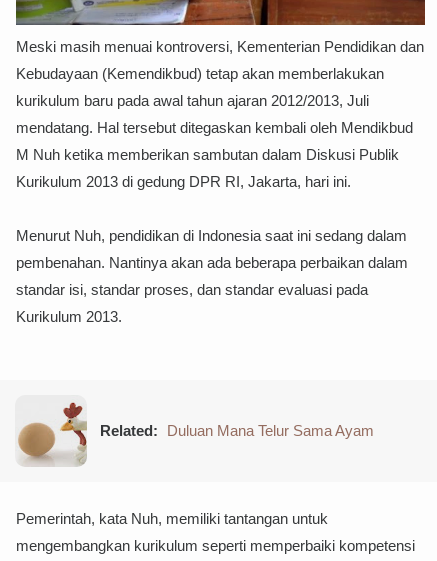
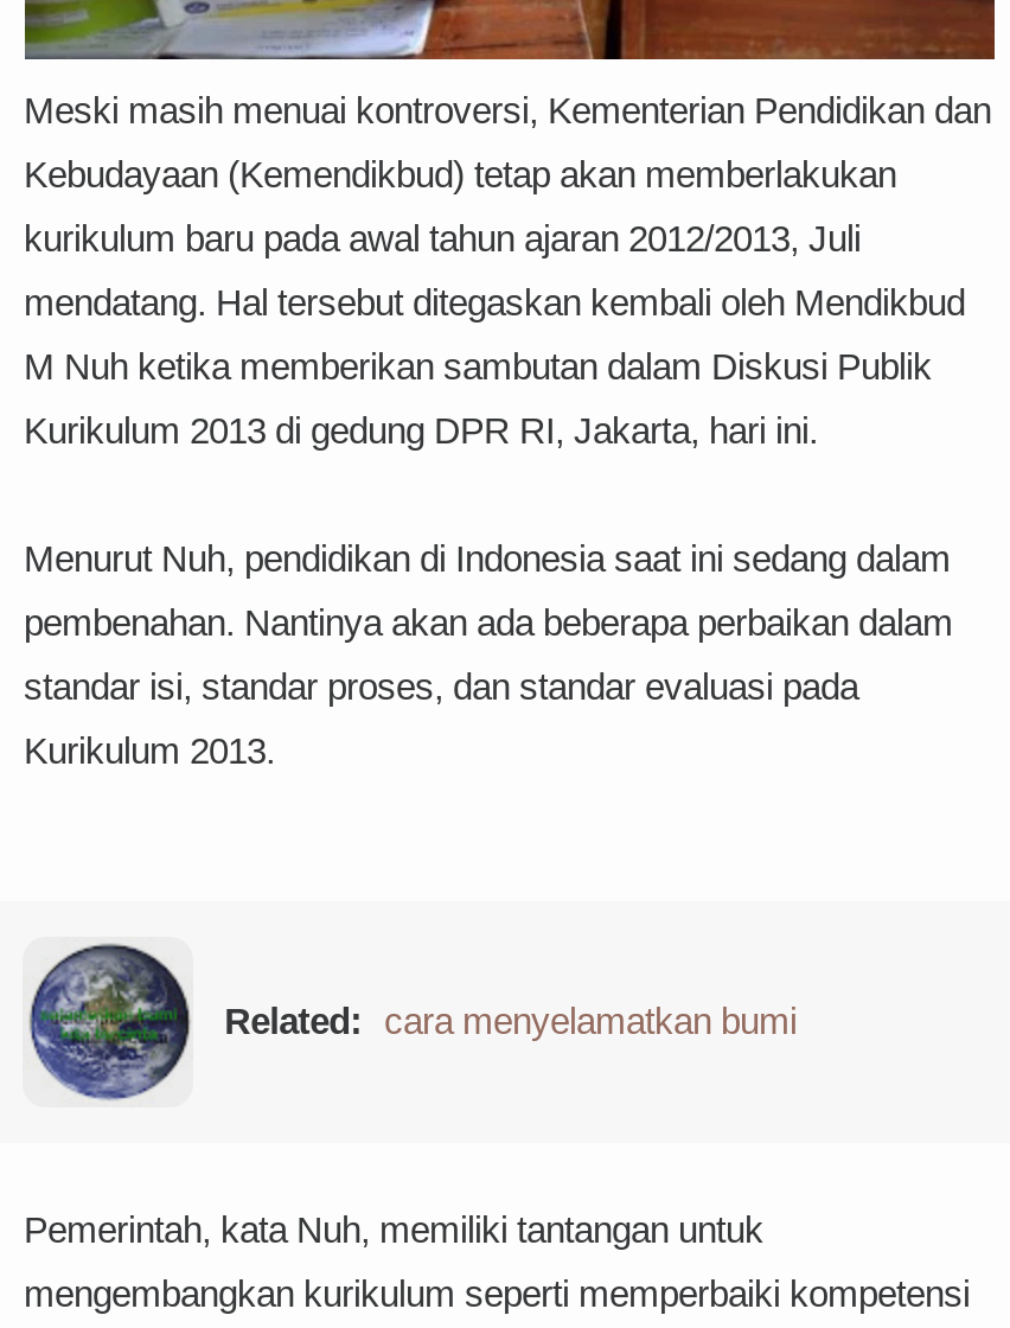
[18,398,374,466] [image] | Related: Duluan Mana Telur Sama Ayam -> [27,941,796,1103] [image] | Related: cara menyelamatkan bumi

